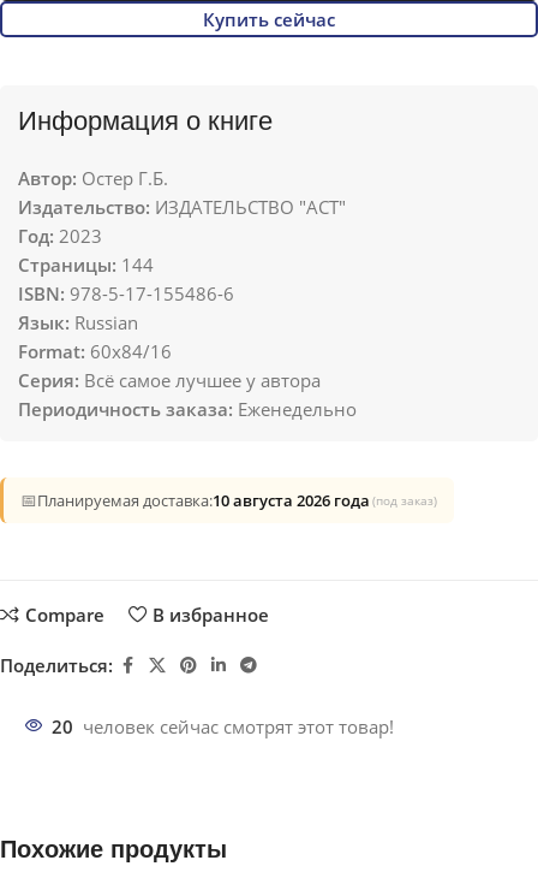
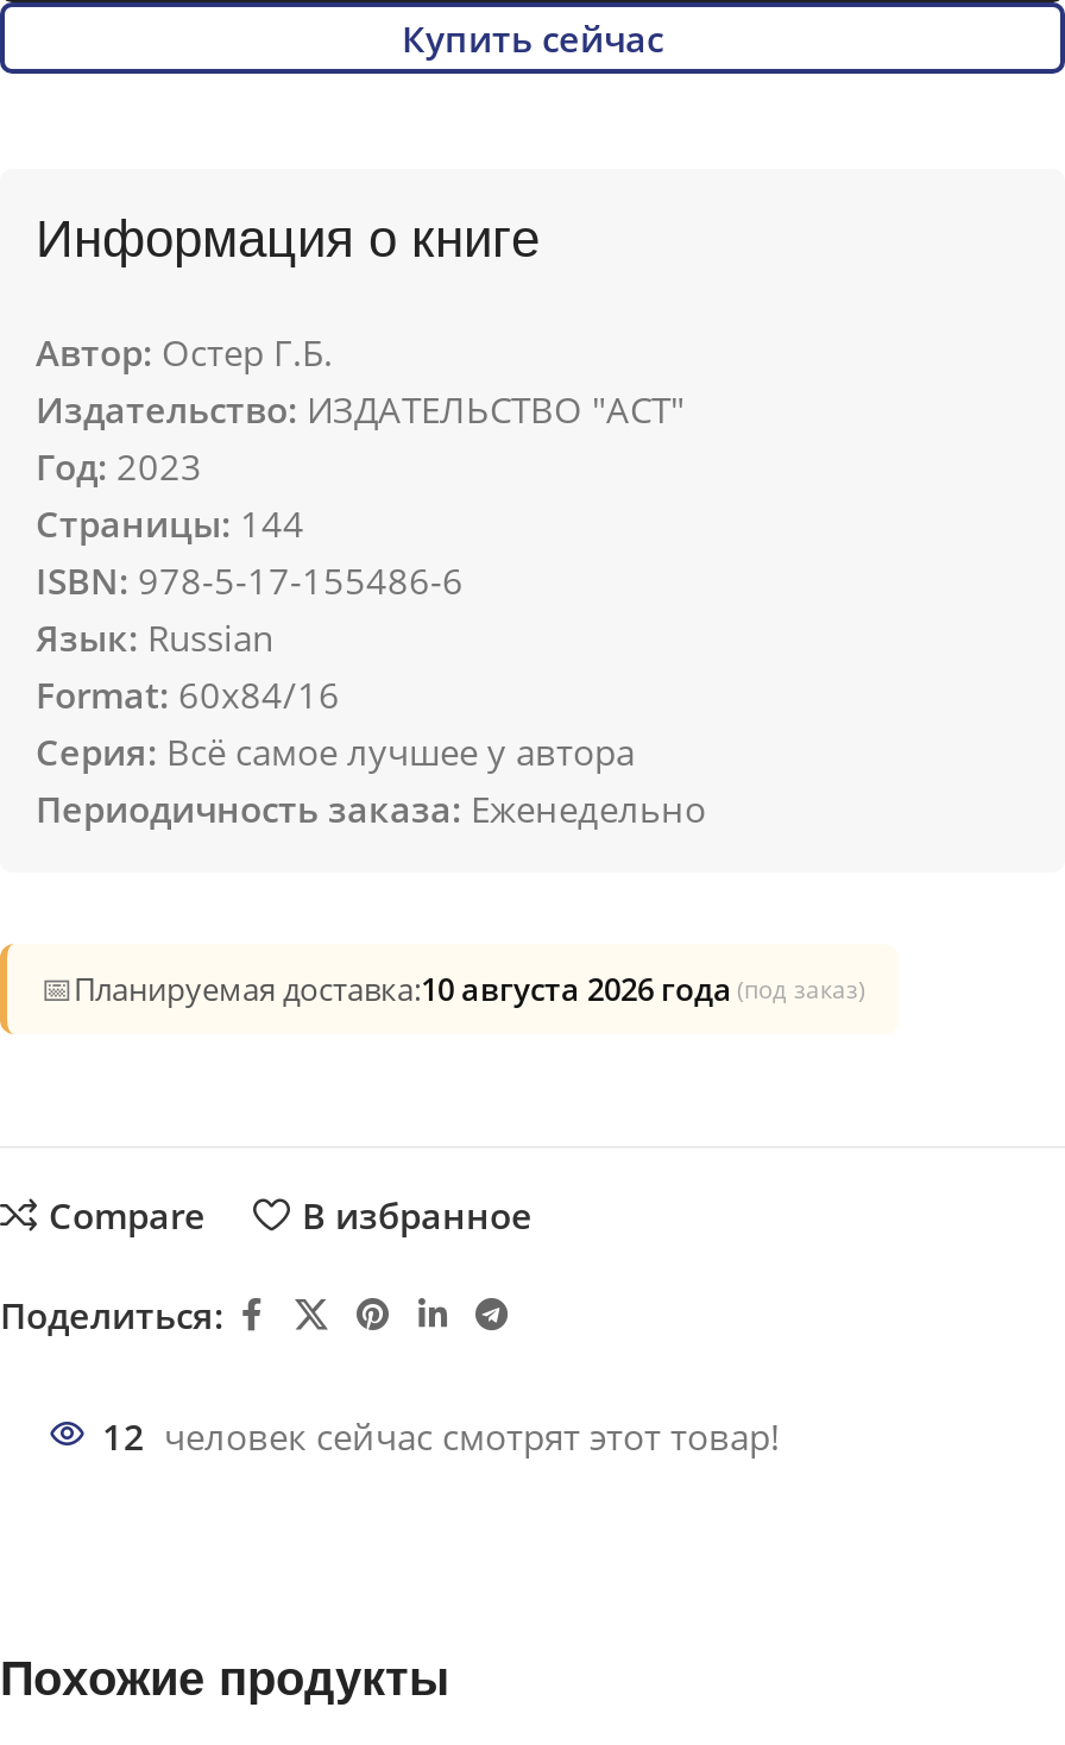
[52,714,394,738] 20 человек сейчас смотрят этот товар! -> [102,1412,780,1459] 12 человек сейчас смотрят этот товар!

